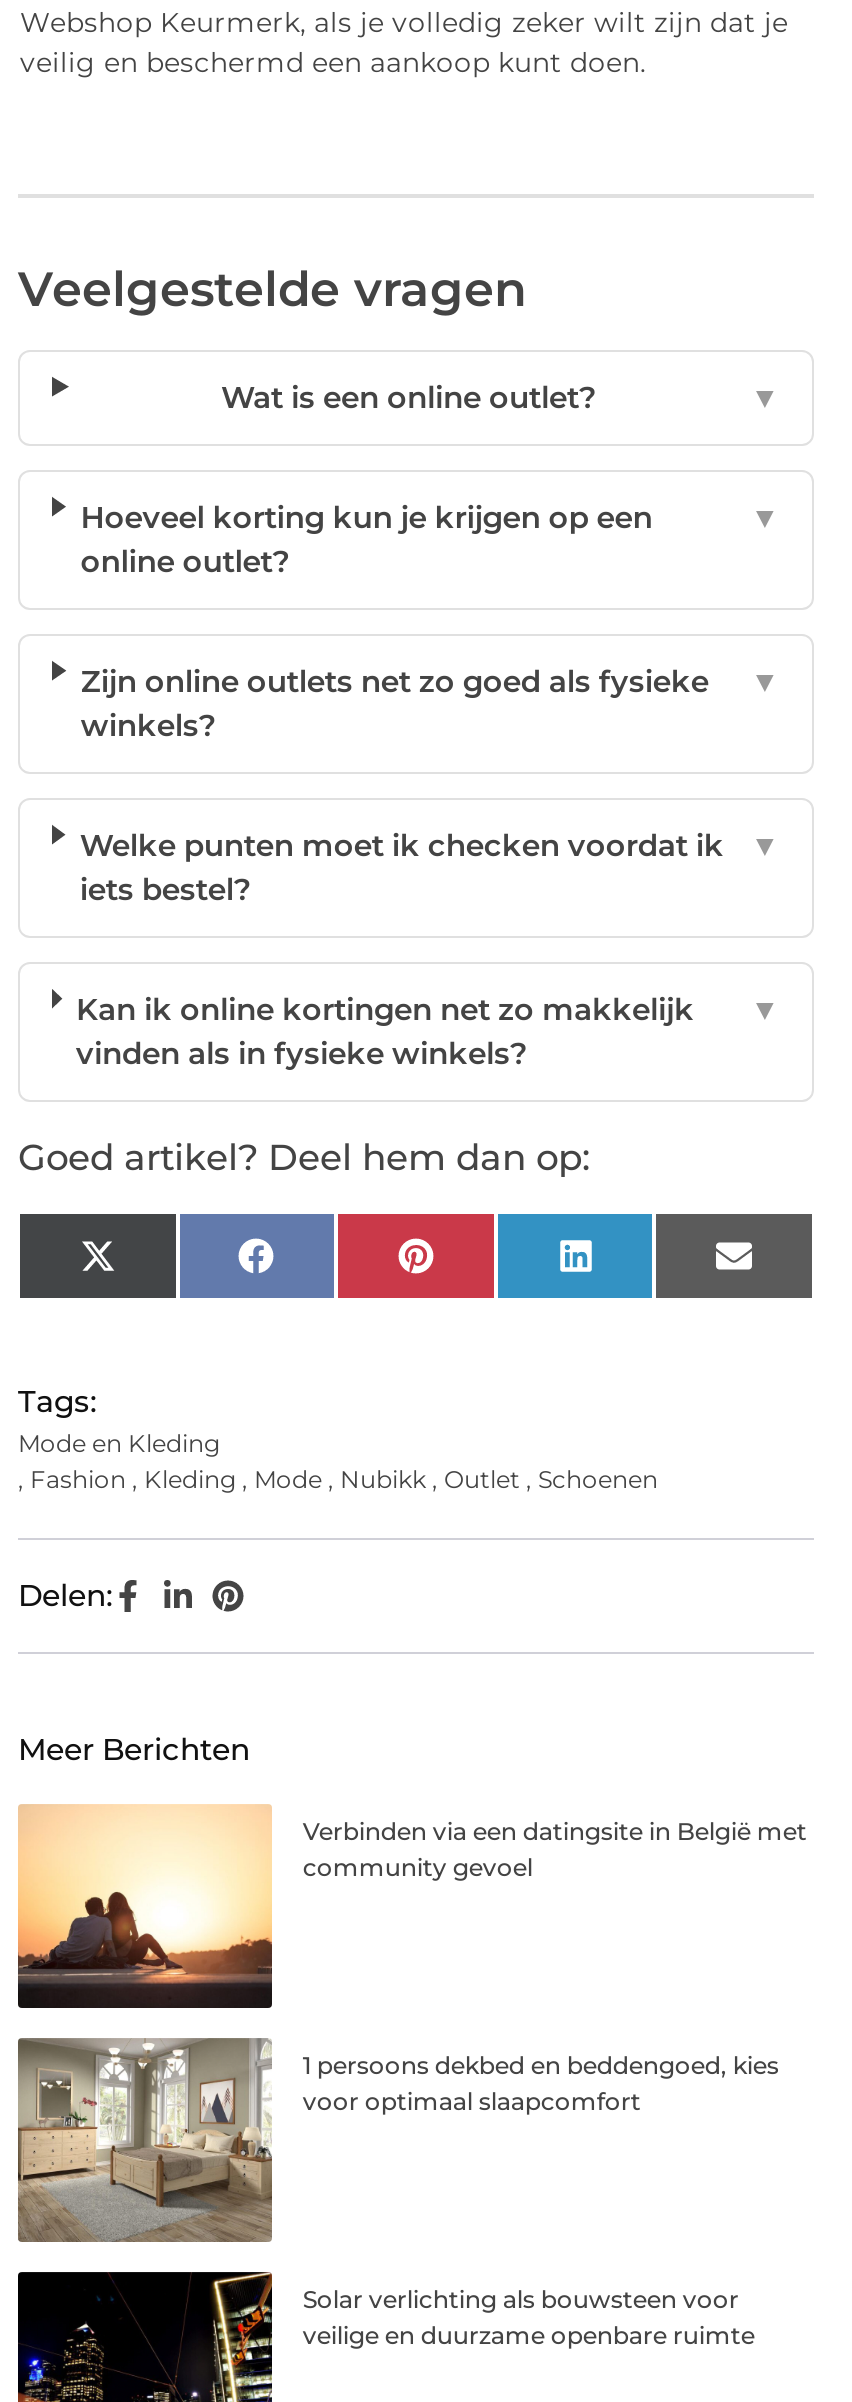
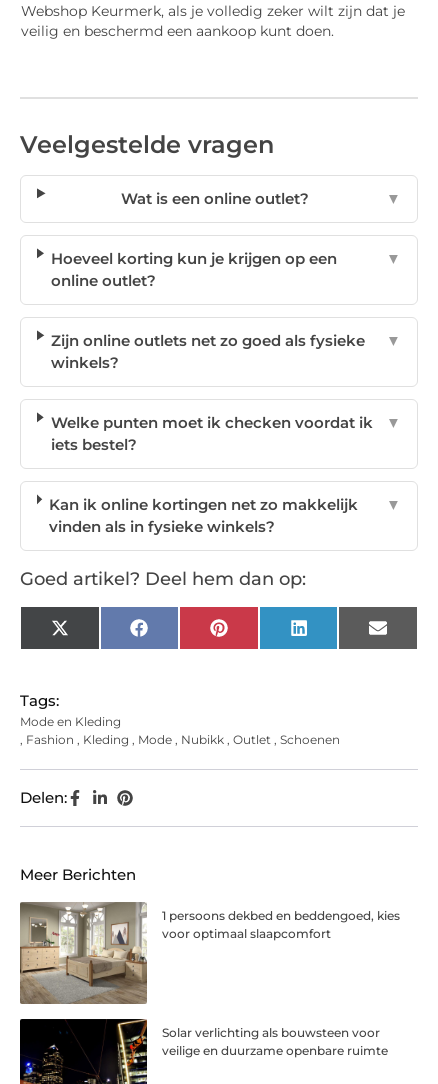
[16,1804,807,2010] [image] | Verbinden via een datingsite in België met | community gevoel -> none

